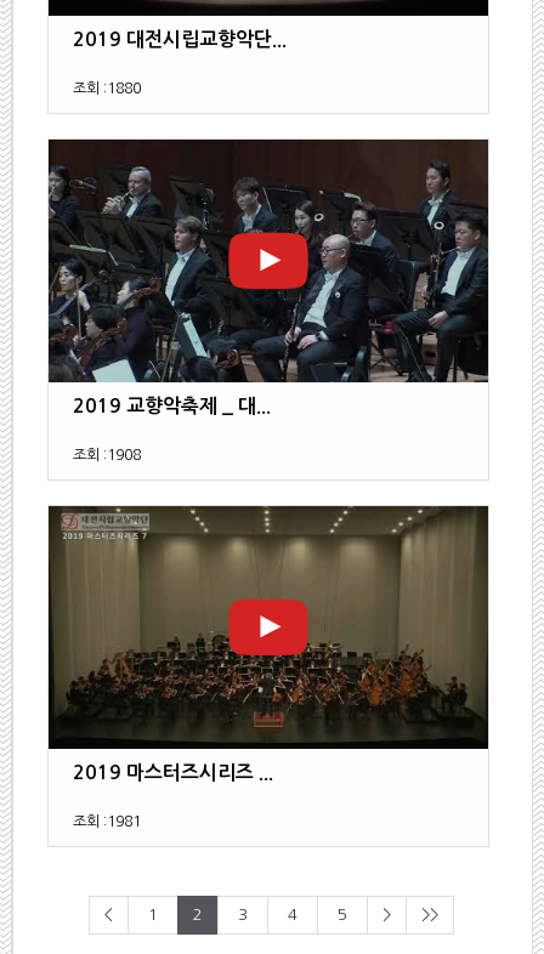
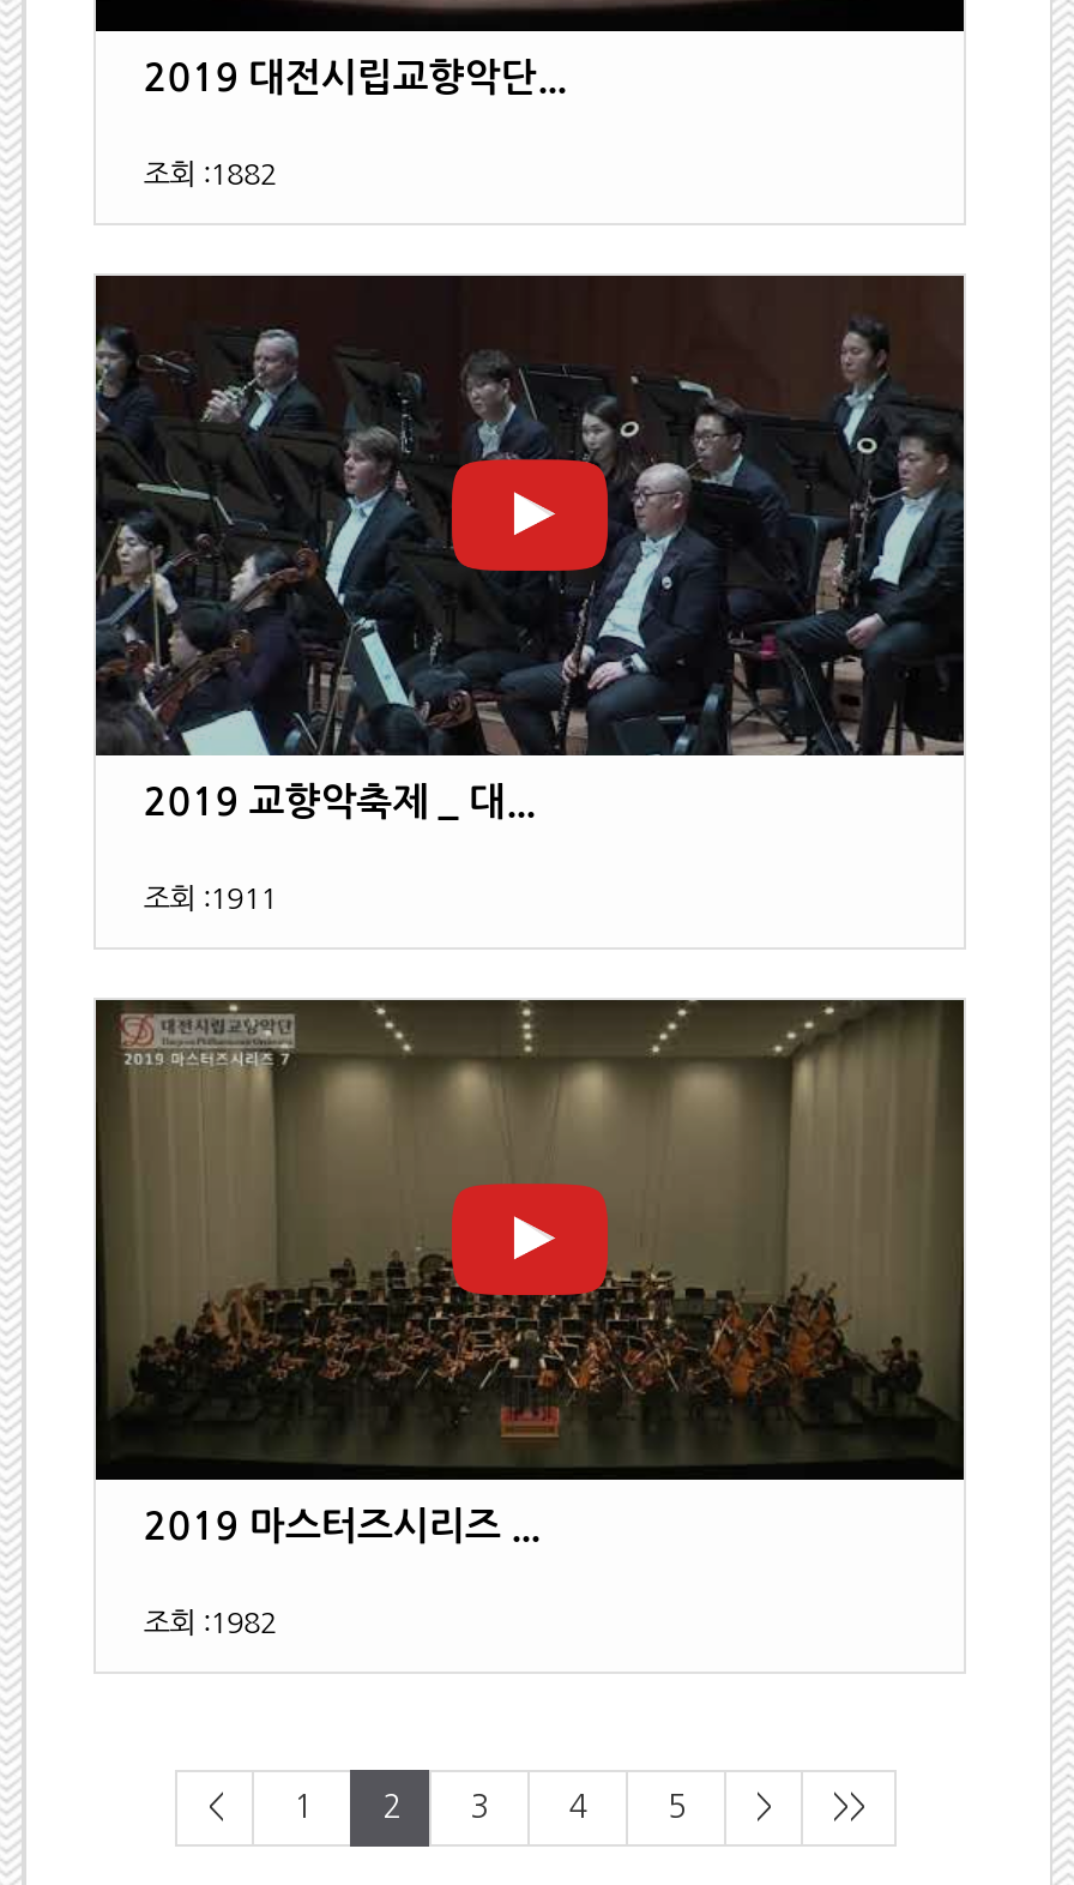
[72,81,140,96] 조회 : 1880 -> [143,161,277,189] 조회 : 1882
[72,448,140,462] 조회 : 1908 -> [143,885,277,914] 조회 : 1911
[72,814,140,829] 조회 : 1981 -> [143,1609,277,1638] 조회 : 1982

